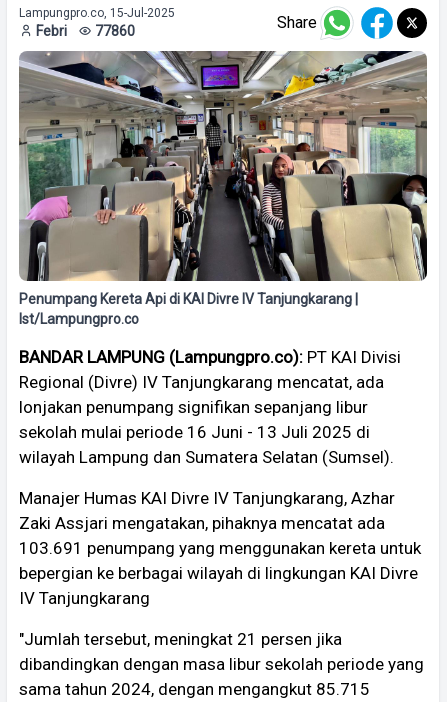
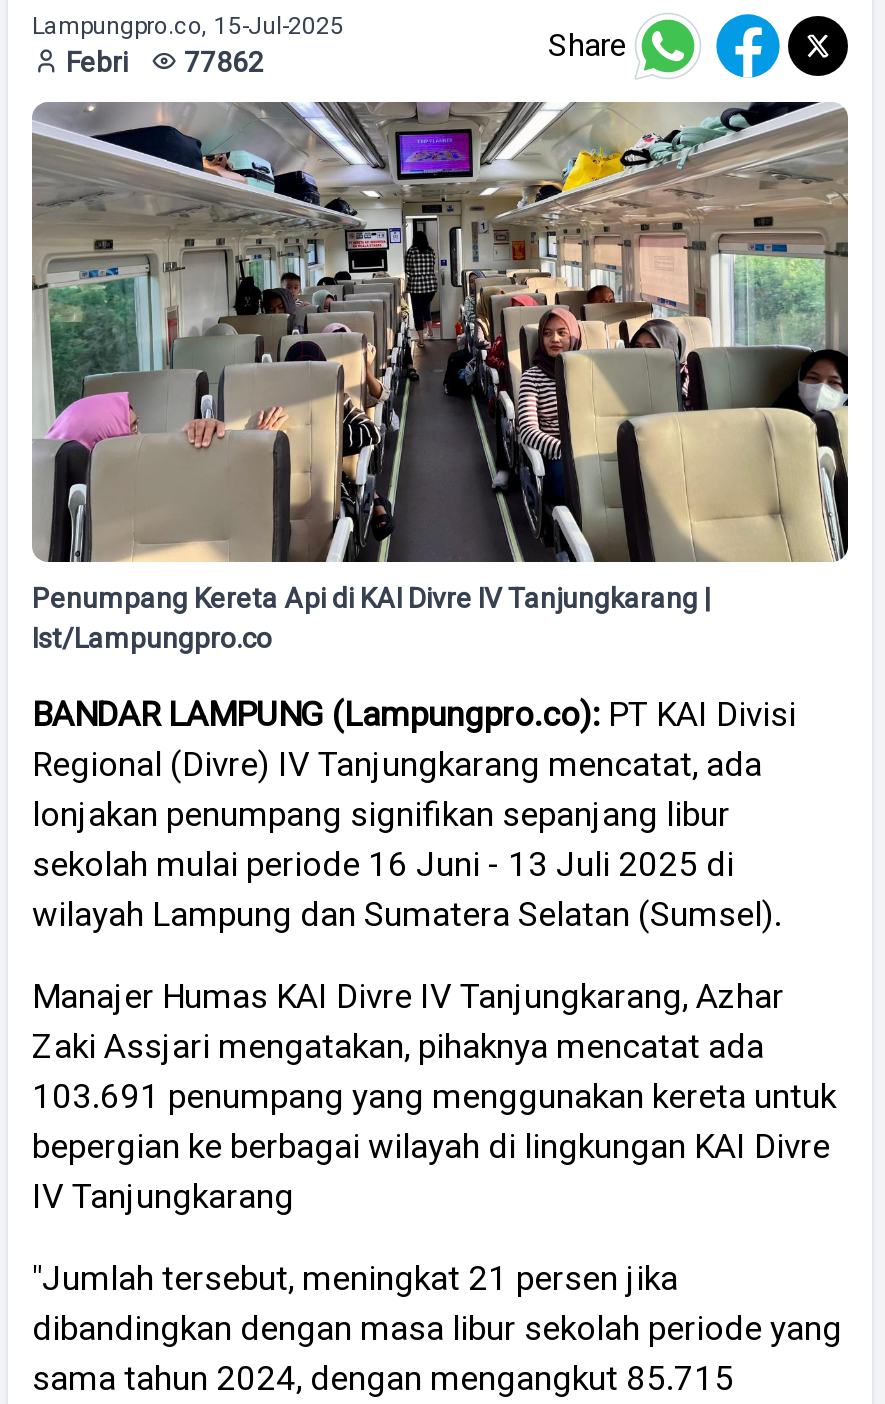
[33,23,135,39] Febri 77860 -> [60,46,264,78] Febri 77862

